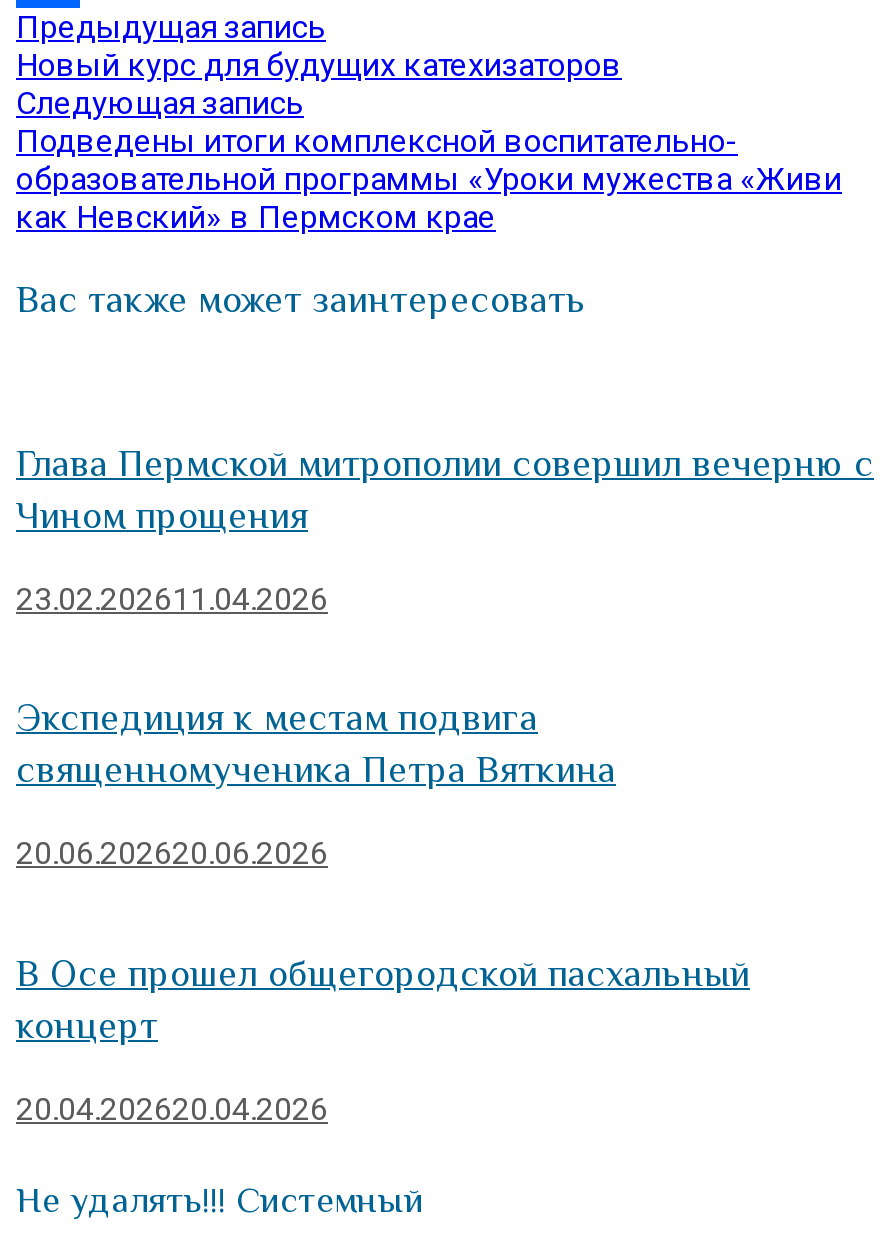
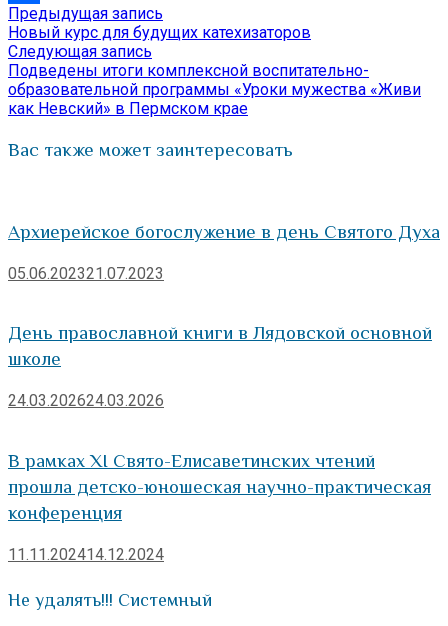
[16,442,874,536] Глава Пермской митрополии совершил вечерню с | Чином прощения -> [8,221,440,242] Архиерейское богослужение в день Святого Духа
[16,579,328,617] 23.02.202611.04.2026 -> [8,264,164,283] 05.06.202321.07.2023
[16,697,616,791] Экспедиция к местам подвига | священномученика Петра Вяткина -> [8,322,432,369] День православной книги в Лядовской основной | школе
[16,834,328,872] 20.06.202620.06.2026 -> [8,391,164,410] 24.03.202624.03.2026
[16,952,750,1046] В Осе прошел общегородской пасхальный | концерт -> [8,450,431,523] В рамках XI Свято-Елисаветинских чтений | прошла детско-юношеская научно-практическая | конференция
[16,1089,328,1127] 20.04.202620.04.2026 -> [8,545,164,564] 11.11.202414.12.2024

